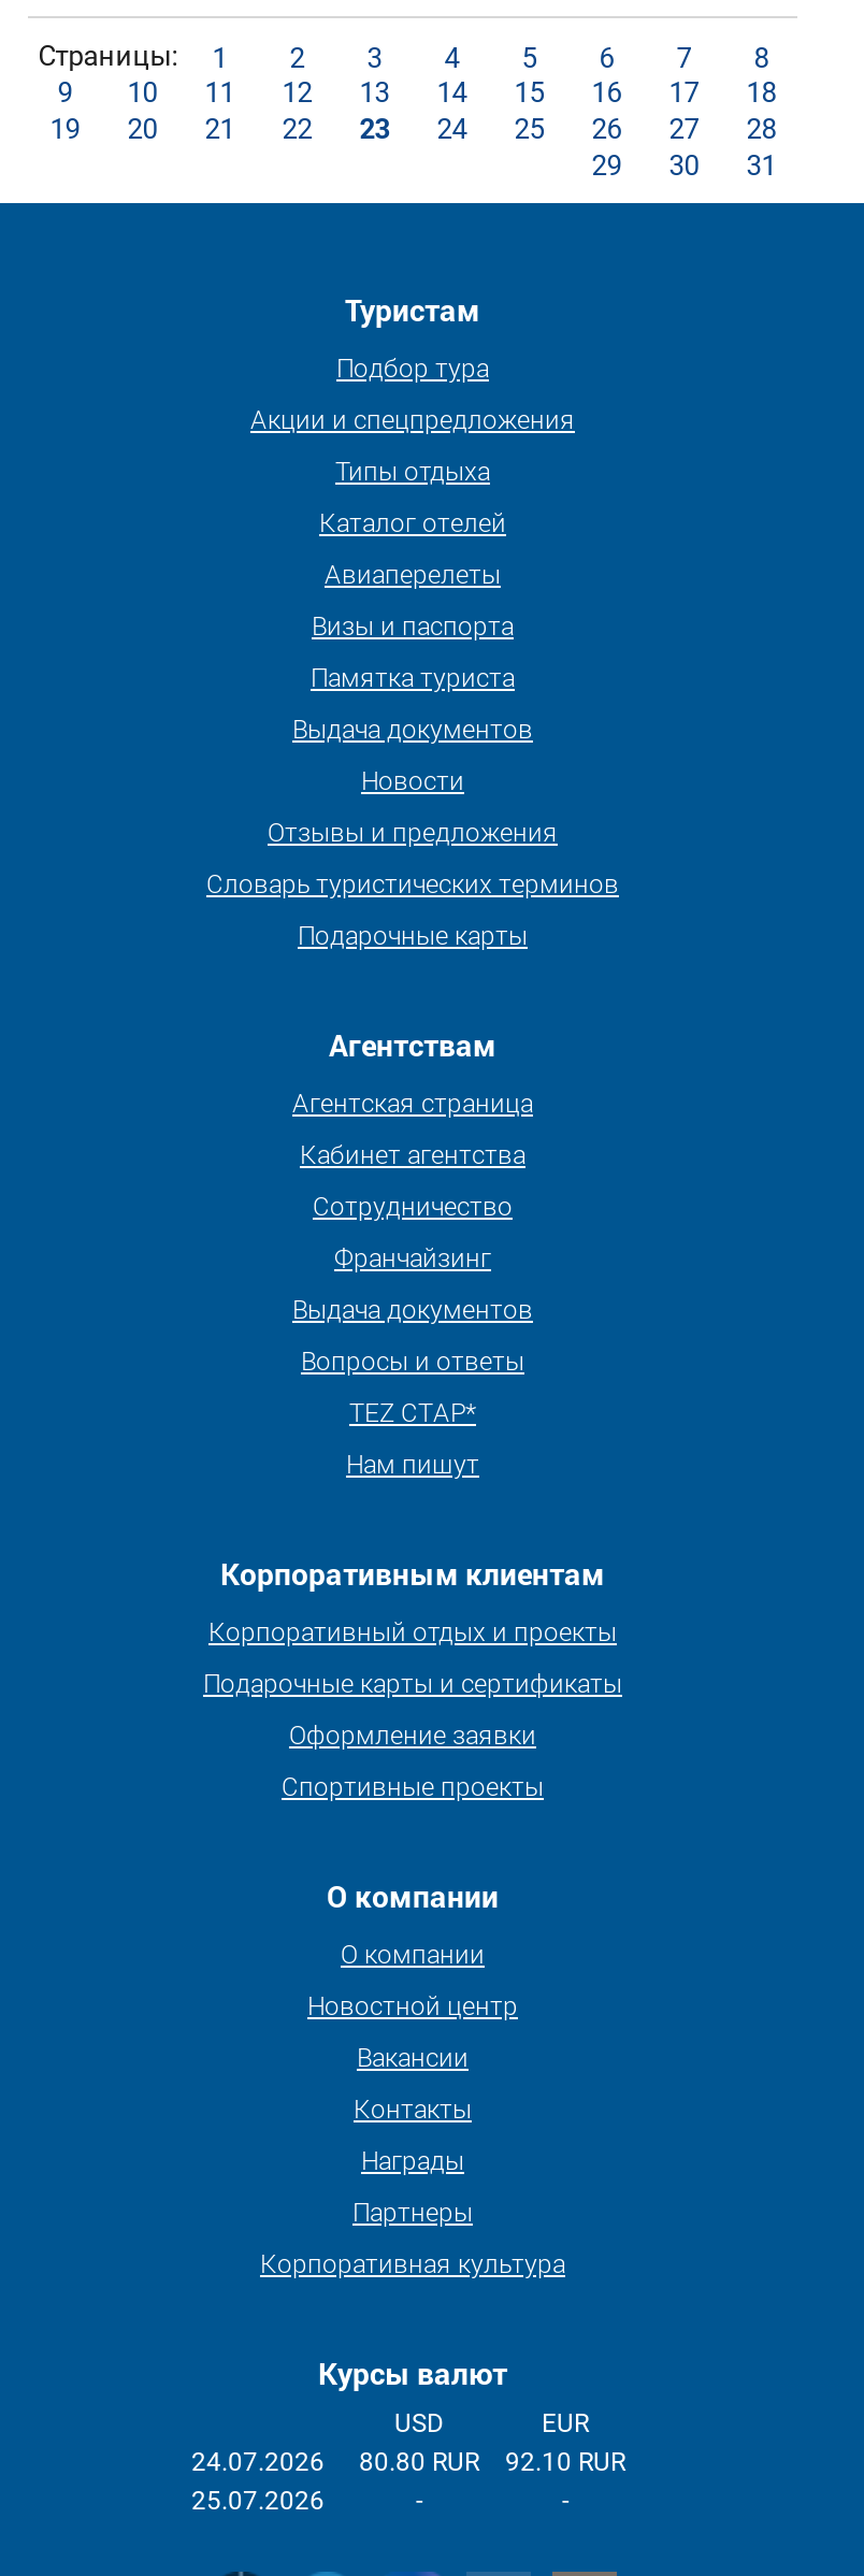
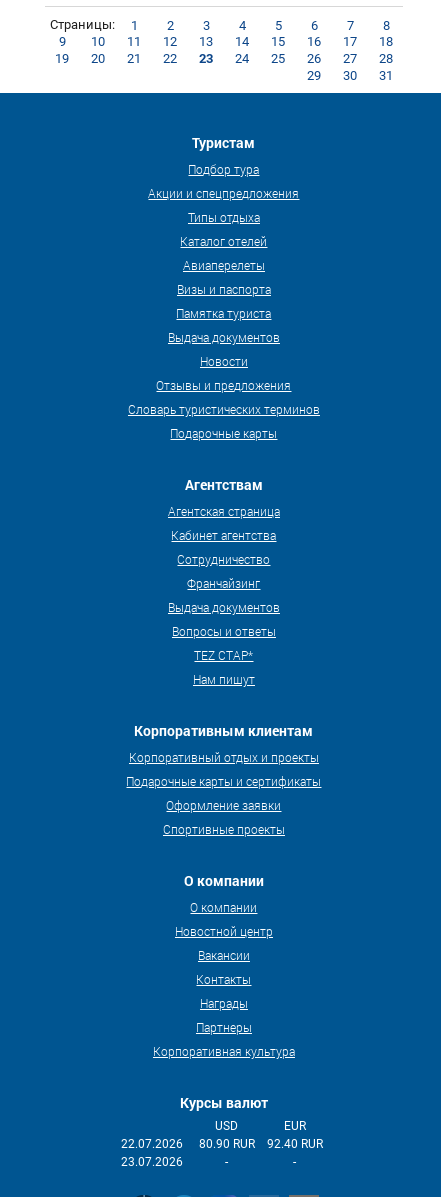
[191,2447,325,2477] 24.07.2026 -> [121,1137,183,1151] 22.07.2026
[359,2447,479,2477] 80.80 RUR -> [199,1137,255,1151] 80.90 RUR
[505,2447,625,2477] 92.10 RUR -> [267,1137,323,1151] 92.40 RUR
[191,2486,325,2516] 25.07.2026 -> [121,1155,183,1169] 23.07.2026

